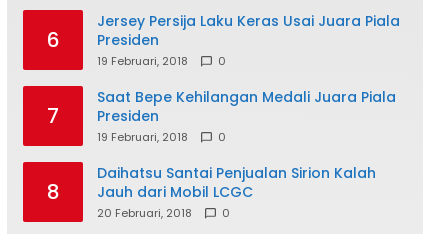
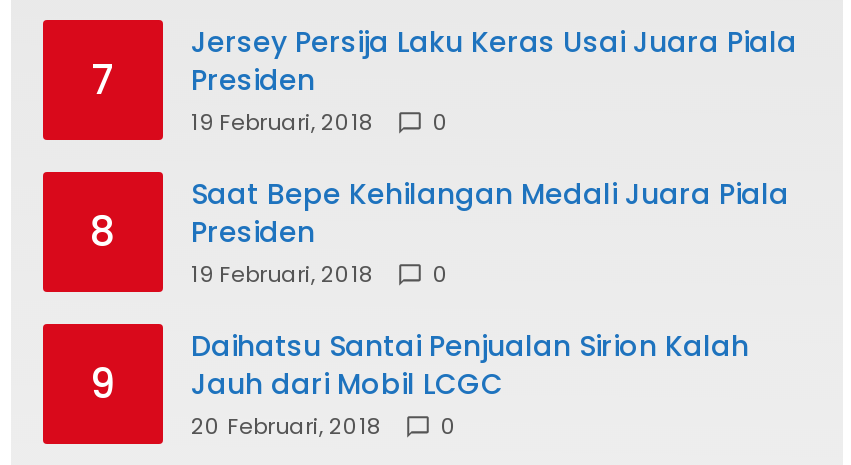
[46,26,159,54] 6 Presiden -> [91,52,315,108] 7 Presiden
[47,102,159,130] 7 Presiden -> [90,204,315,260] 8 Presiden
[46,178,253,206] 8 Jauh dari Mobil LCGC -> [90,356,503,412] 9 Jauh dari Mobil LCGC

